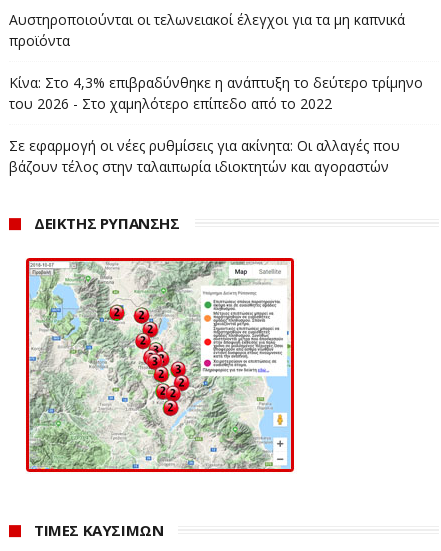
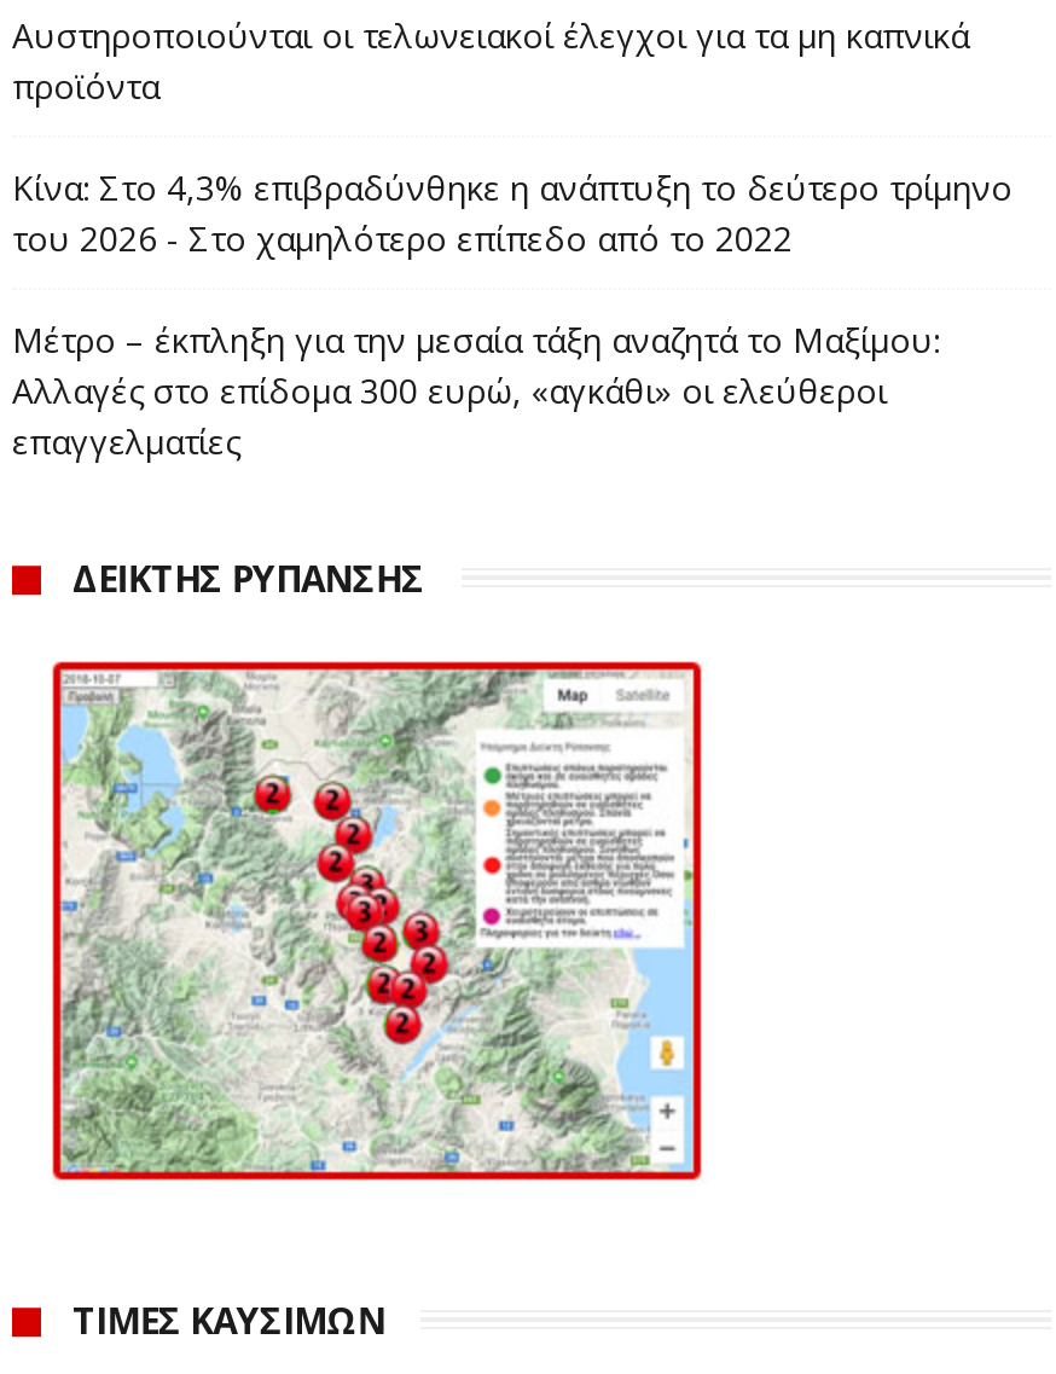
[9,136,400,176] Σε εφαρμογή οι νέες ρυθμίσεις για ακίνητα: Οι αλλαγές που | βάζουν τέλος στην ταλαιπωρία ιδιοκτητών και αγοραστών -> [12,318,940,465] Μέτρο – έκπληξη για την μεσαία τάξη αναζητά το Μαξίμου: | Αλλαγές στο επίδομα 300 ευρώ, «αγκάθι» οι ελεύθεροι | επαγγελματίες

